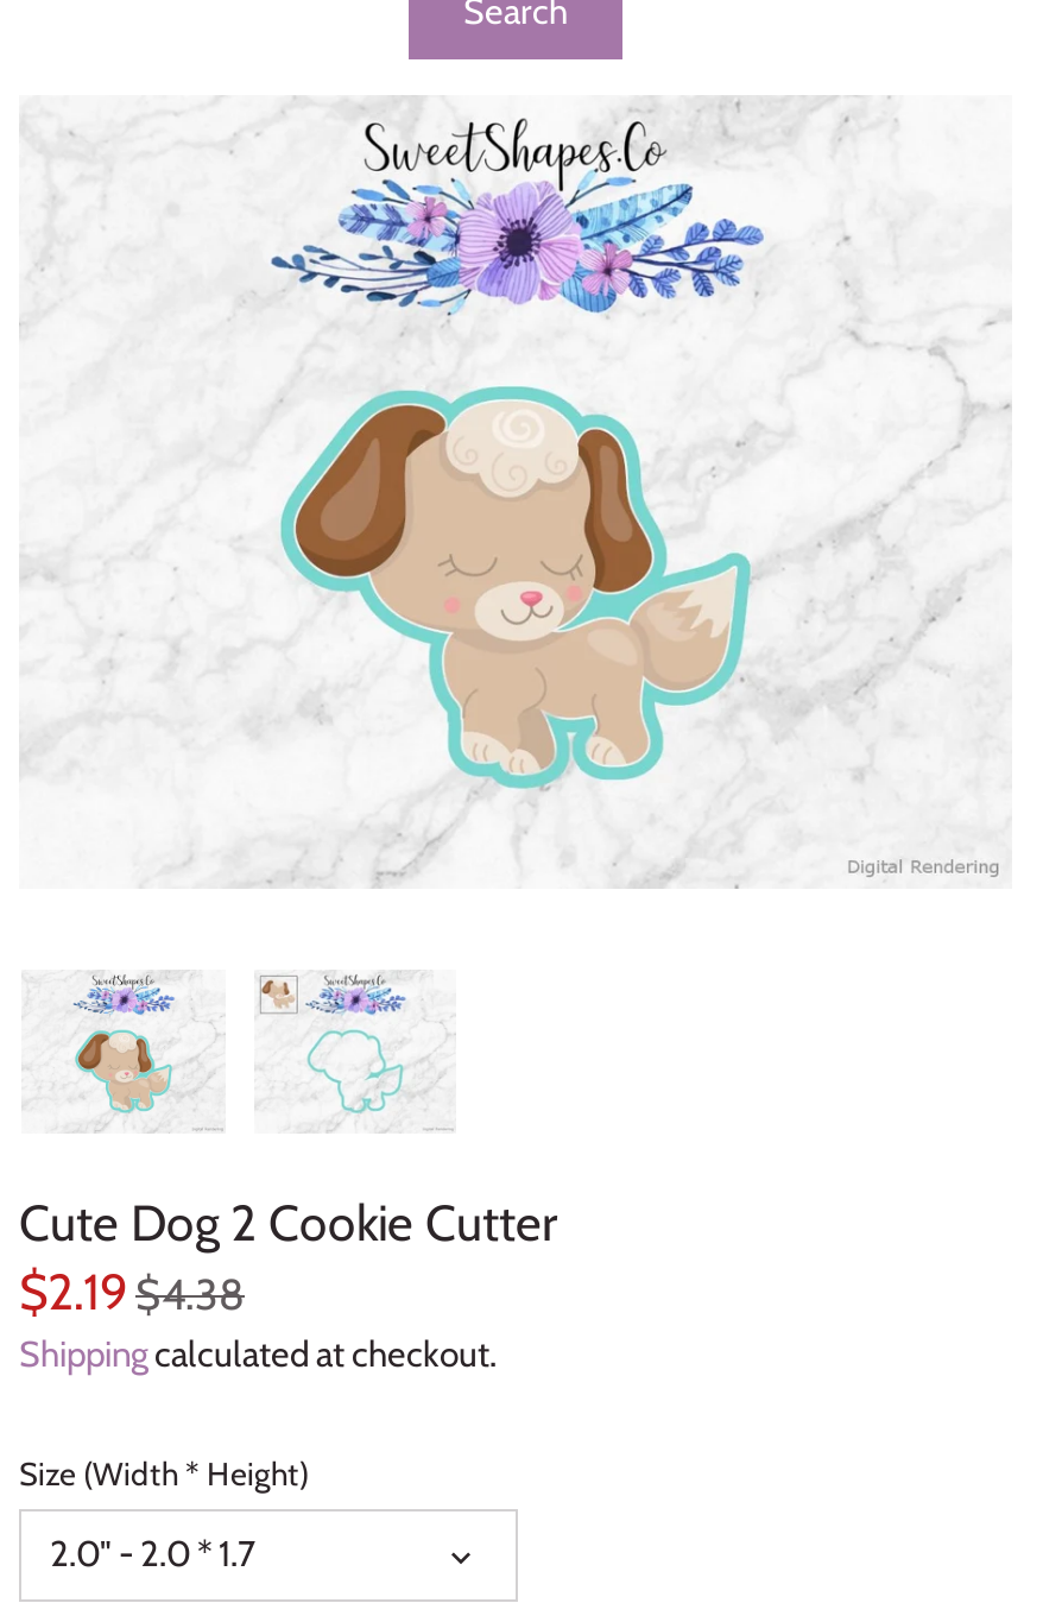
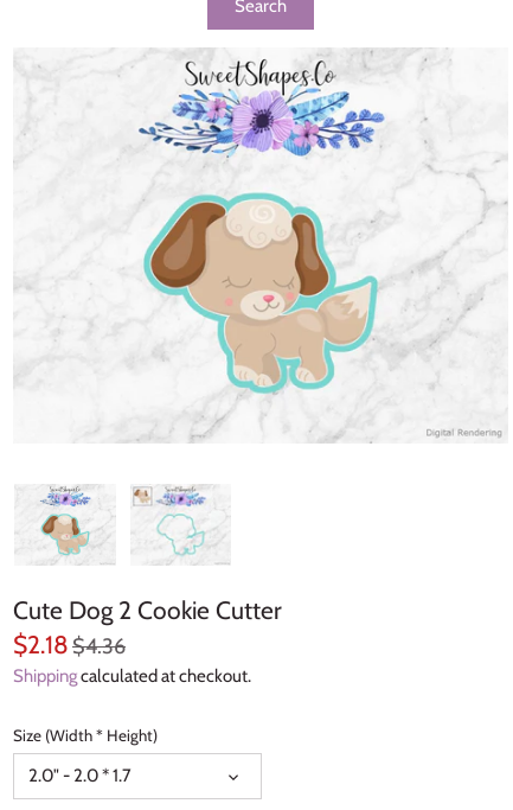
[19,1262,245,1322] $2.19 $4.38 -> [13,630,126,660] $2.18 $4.36

